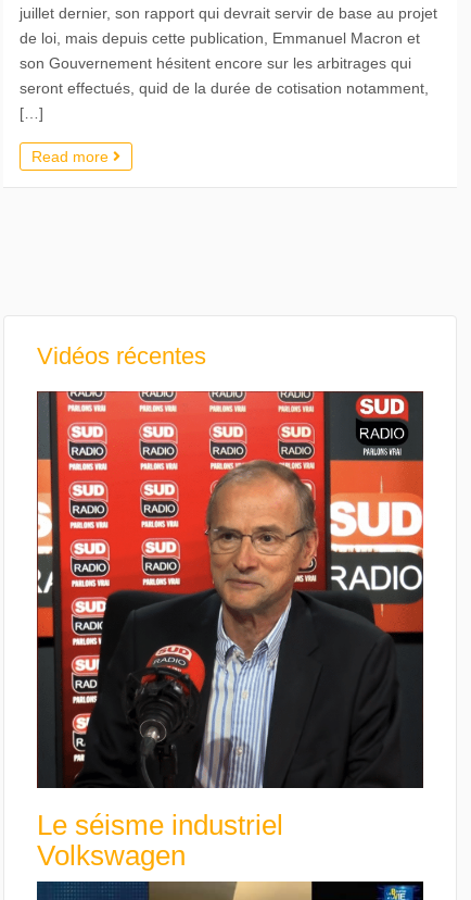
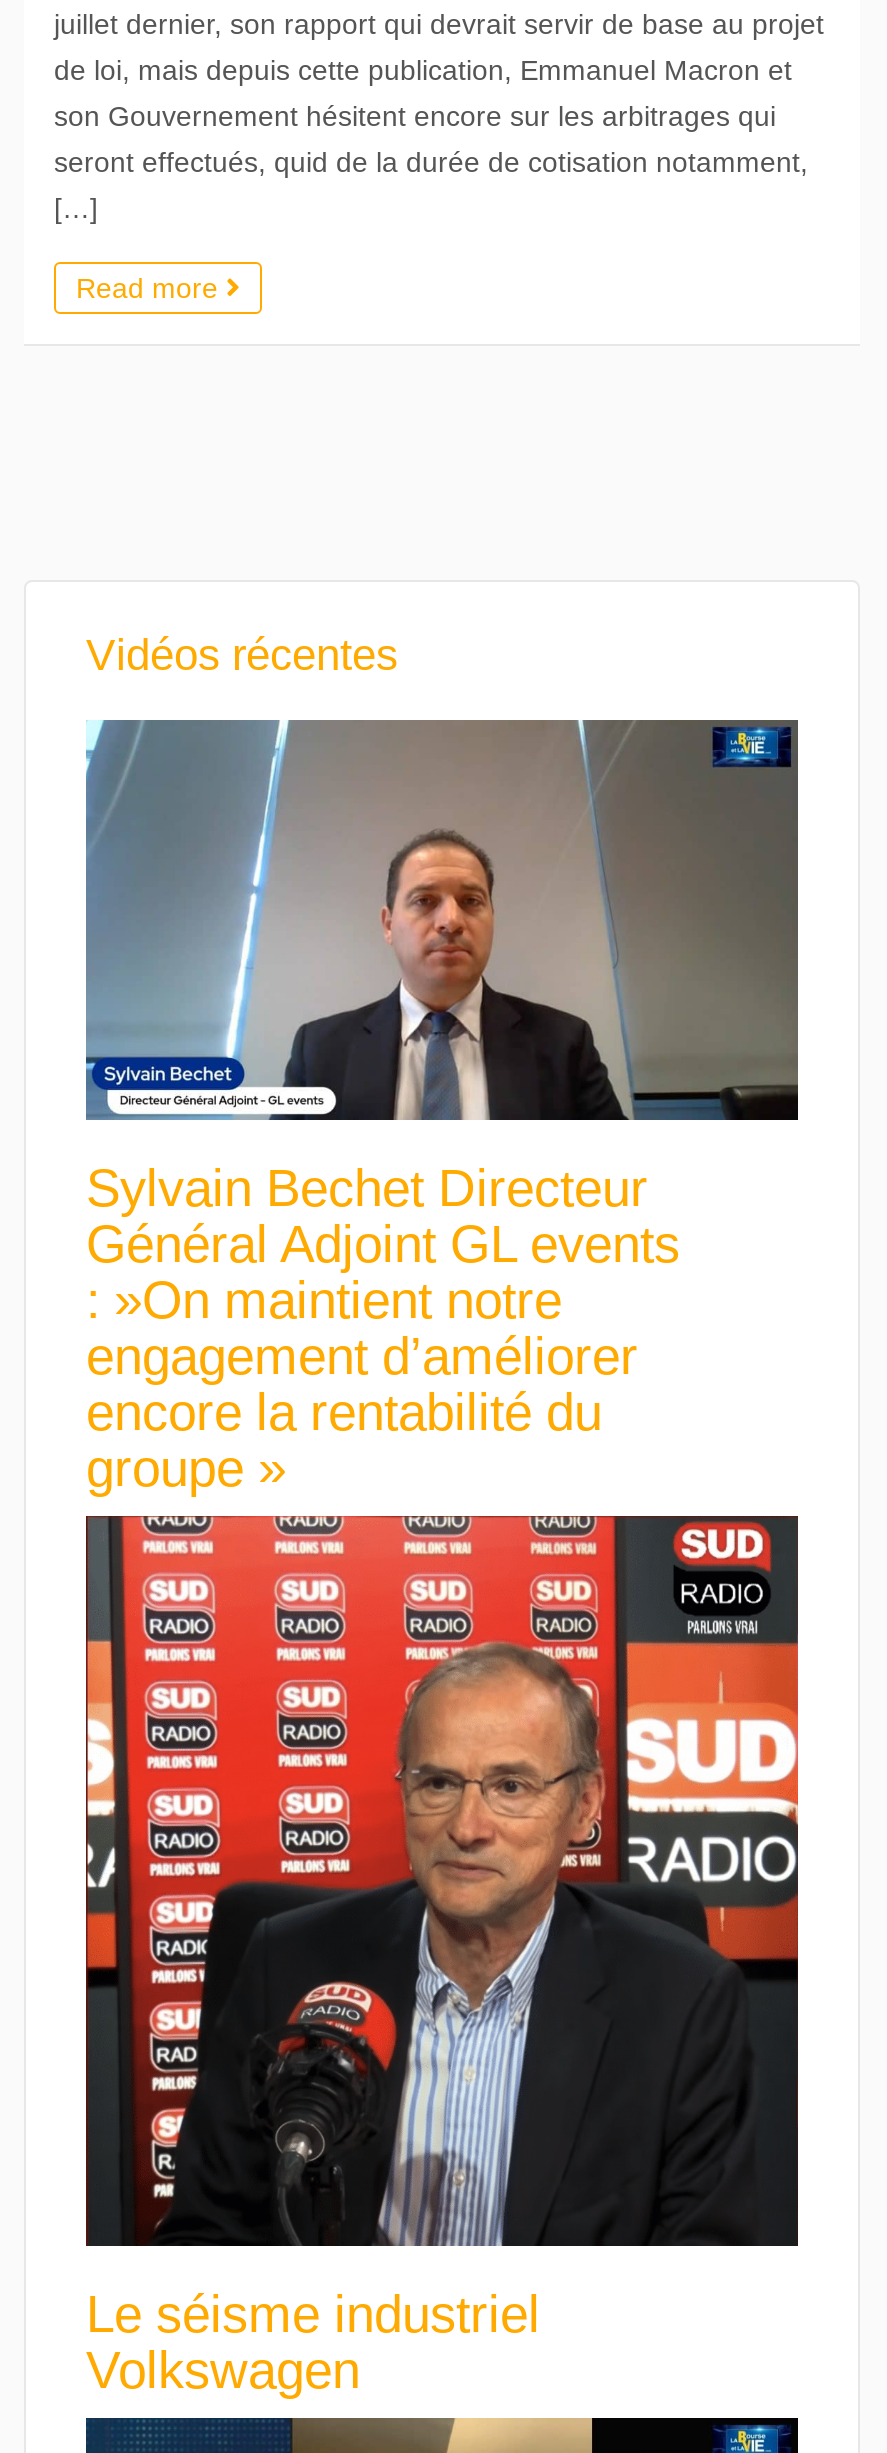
none -> [84,718,800,1498] [image] | Sylvain Bechet Directeur | Général Adjoint GL events | : »On maintient notre | engagement d’améliorer | encore la rentabilité du | groupe »

